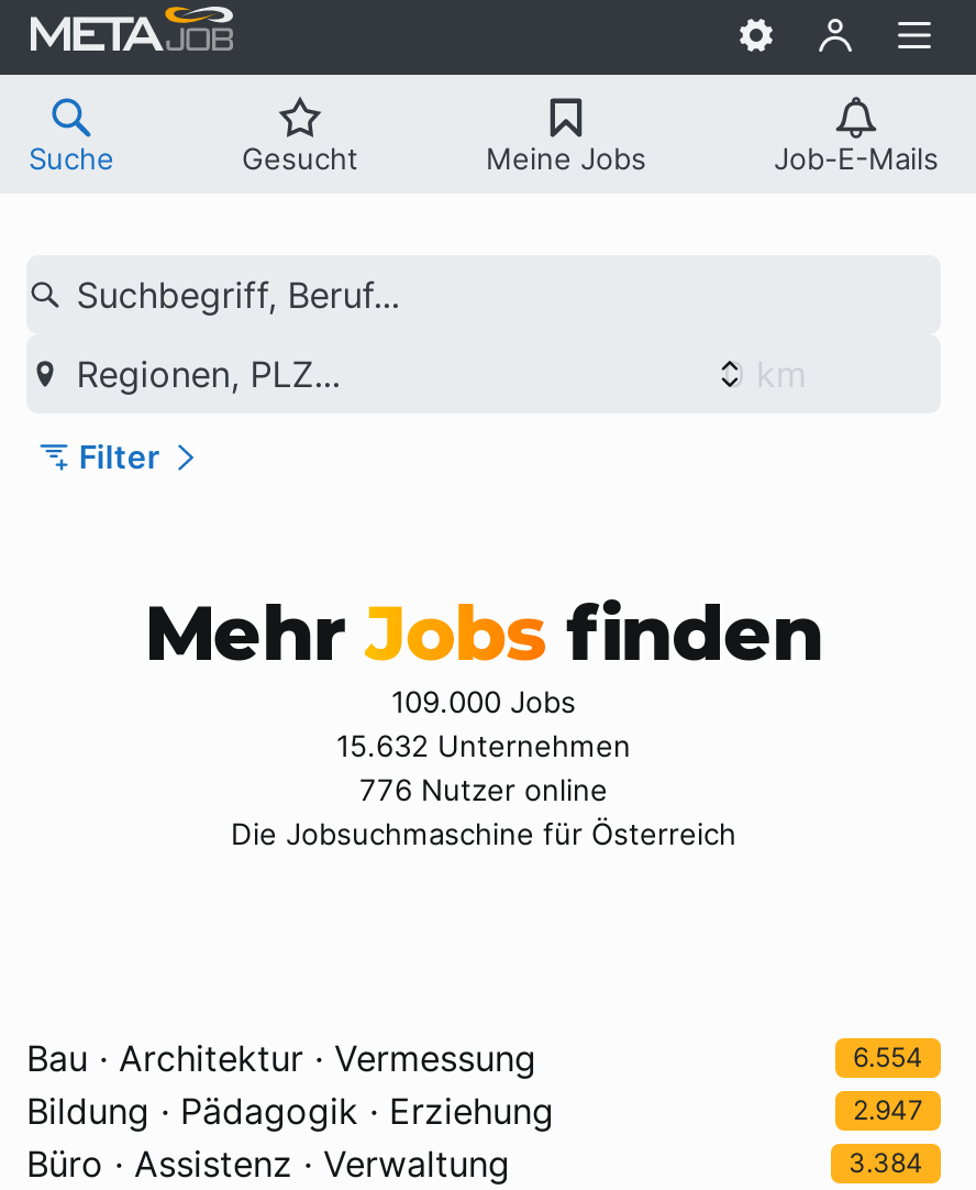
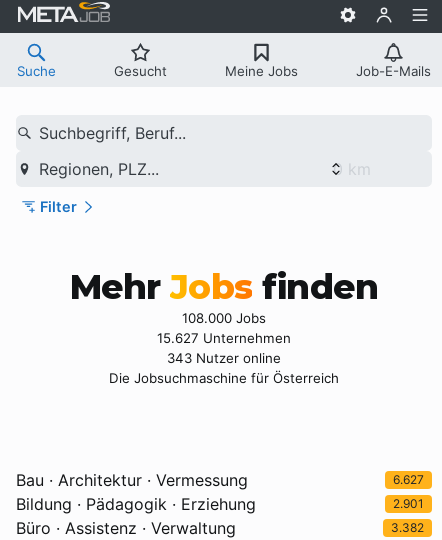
[391,684,576,719] 109.000 Jobs -> [182,310,266,326] 108.000 Jobs
[336,728,631,763] 15.632 Unternehmen -> [157,330,291,346] 15.627 Unternehmen
[359,772,608,807] 776 Nutzer online -> [167,350,281,366] 343 Nutzer online
[853,1040,923,1073] 6.554 -> [393,472,424,487] 6.627
[853,1093,923,1126] 2.947 -> [393,496,424,511] 2.901
[849,1146,923,1179] 3.384 -> [391,520,424,535] 3.382

